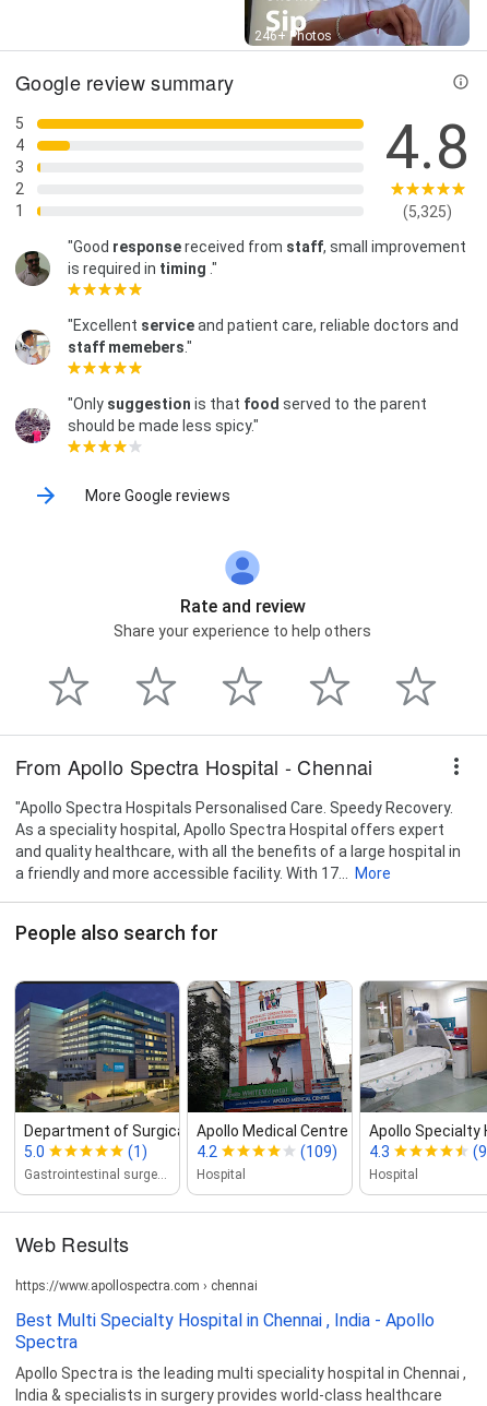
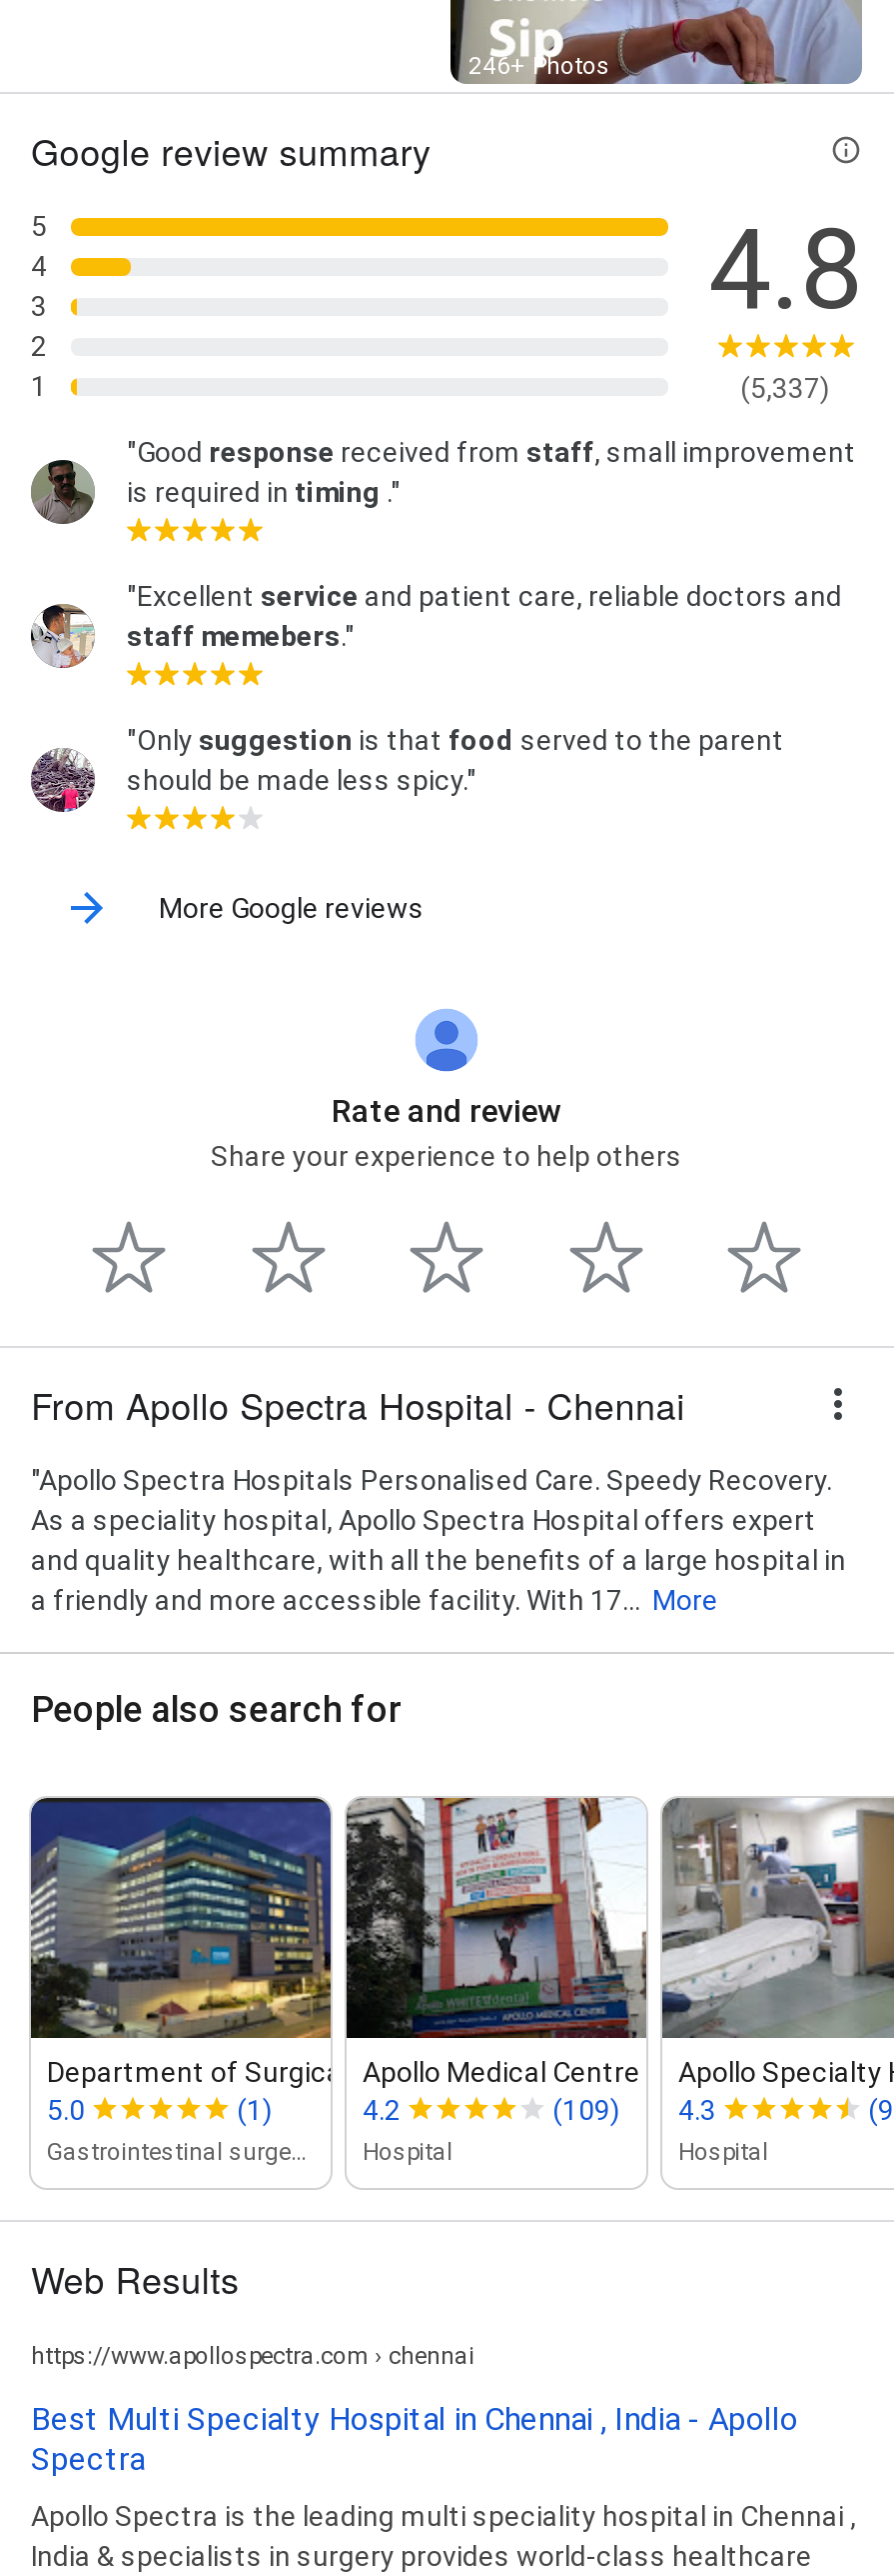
[403,203,452,220] (5,325) -> [740,371,830,403] (5,337)

